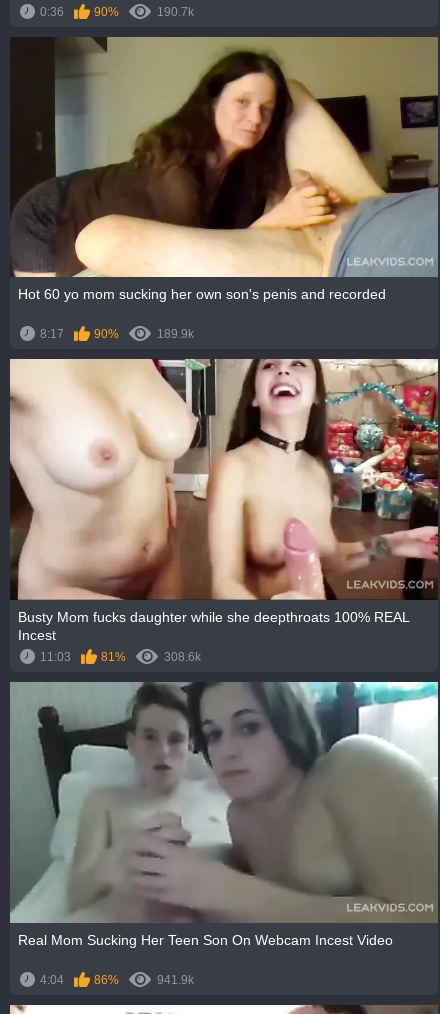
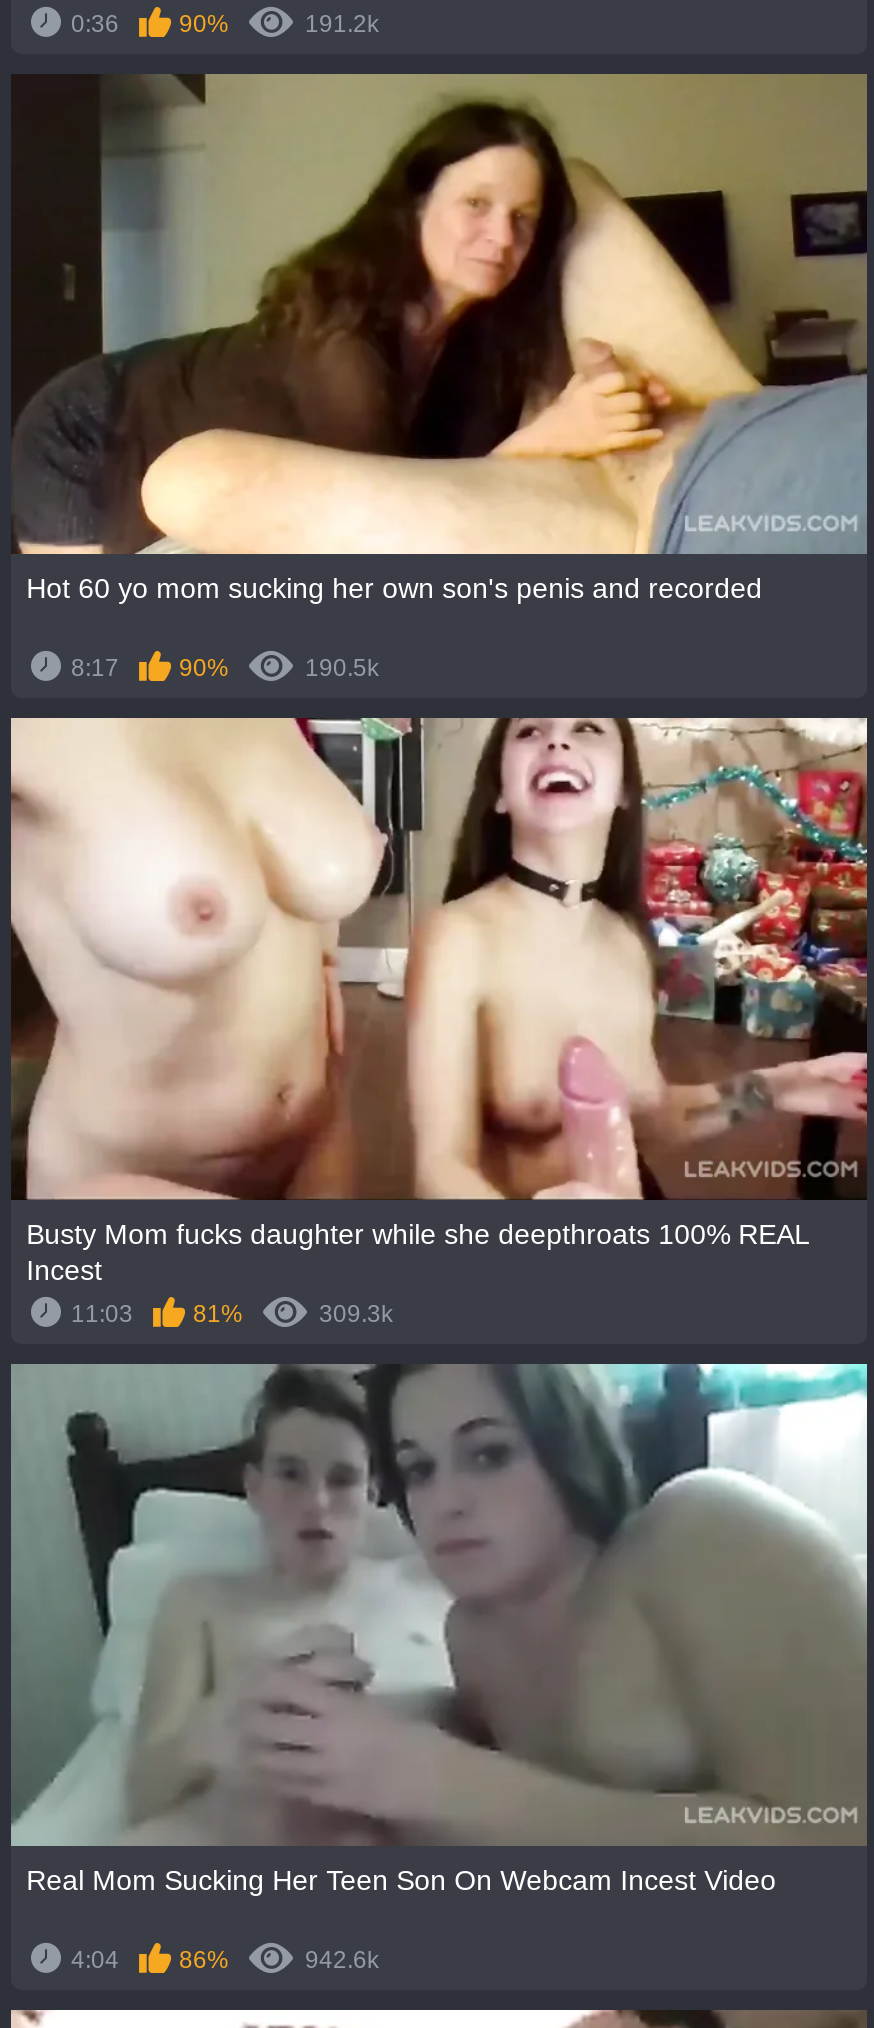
[157,5,194,19] 190.7k -> [305,9,379,37] 191.2k
[157,327,194,341] 189.9k -> [305,655,379,683] 190.5k
[164,650,201,664] 308.6k -> [319,1300,393,1328] 309.3k
[157,973,194,987] 941.9k -> [305,1946,379,1974] 942.6k

